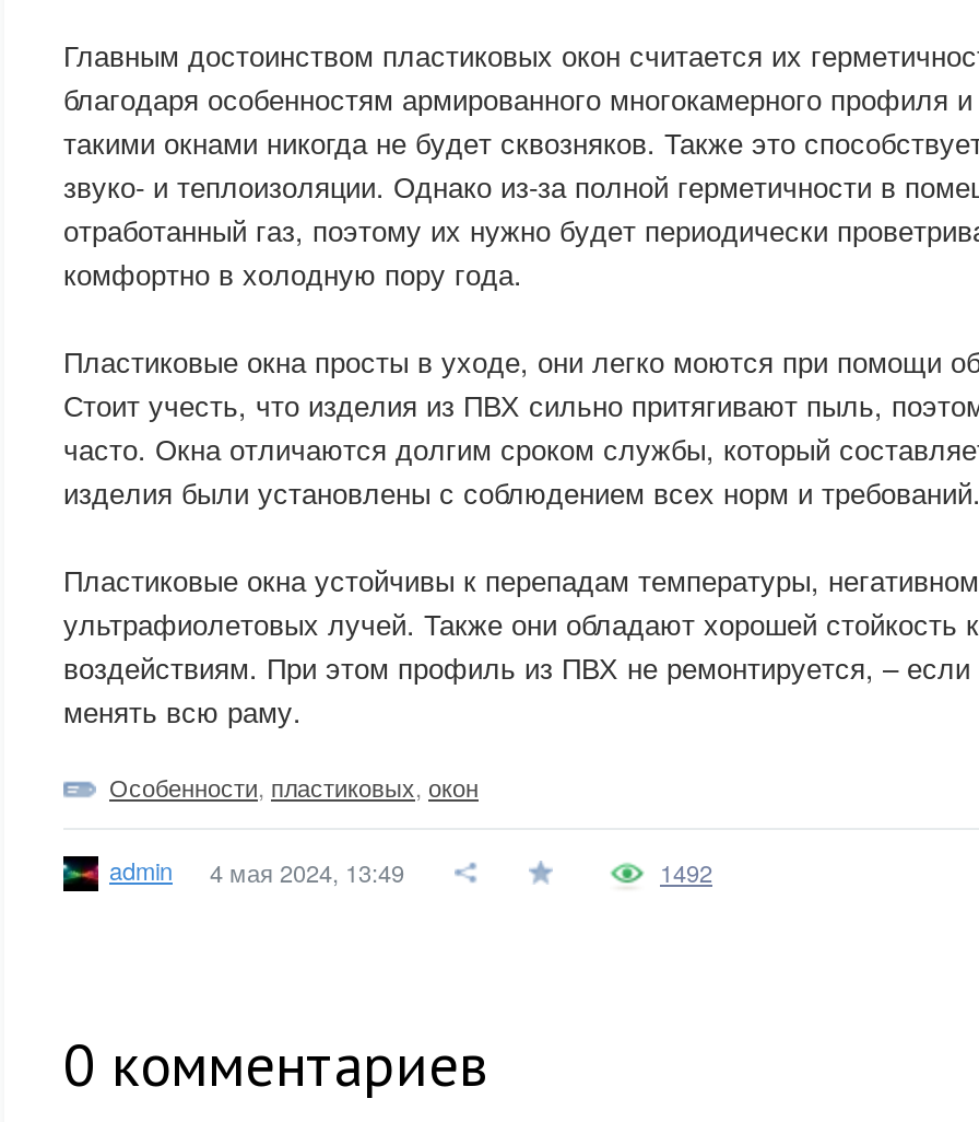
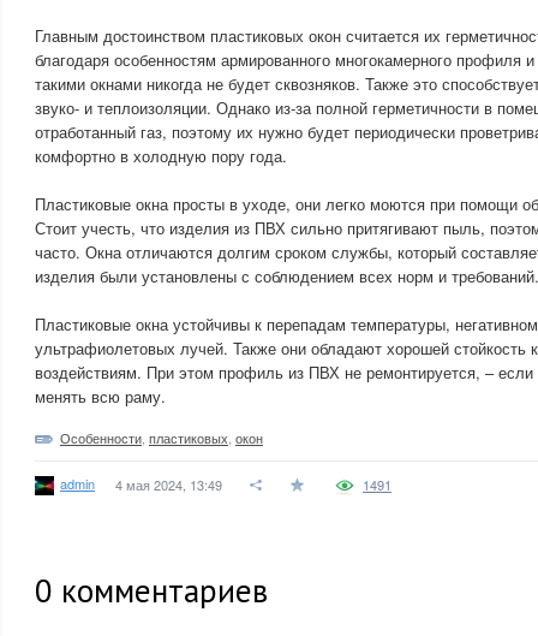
[660,854,712,889] 1492 -> [363,475,391,494] 1491

